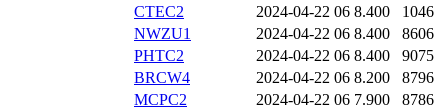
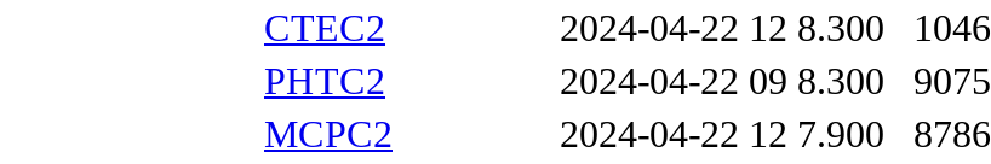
[256,3,390,20] 2024-04-22 06 8.400 -> [560,8,884,49] 2024-04-22 12 8.300
[134,25,434,42] NWZU1 | 2024-04-22 06 8.400 | 8606 -> none
[256,47,434,64] 2024-04-22 06 8.400 9075 -> [560,61,991,102] 2024-04-22 09 8.300 9075
[134,69,434,86] BRCW4 | 2024-04-22 06 8.200 | 8796 -> none
[256,91,434,108] 2024-04-22 06 7.900 8786 -> [560,114,991,155] 2024-04-22 12 7.900 8786

